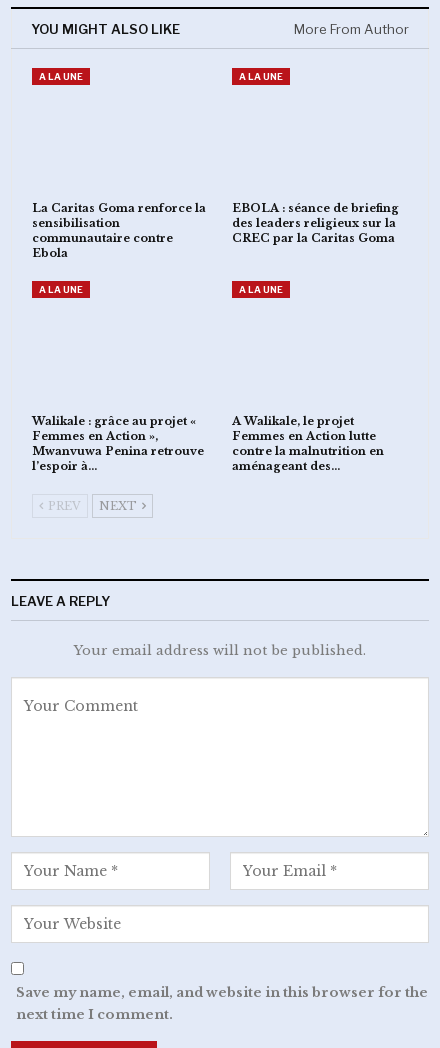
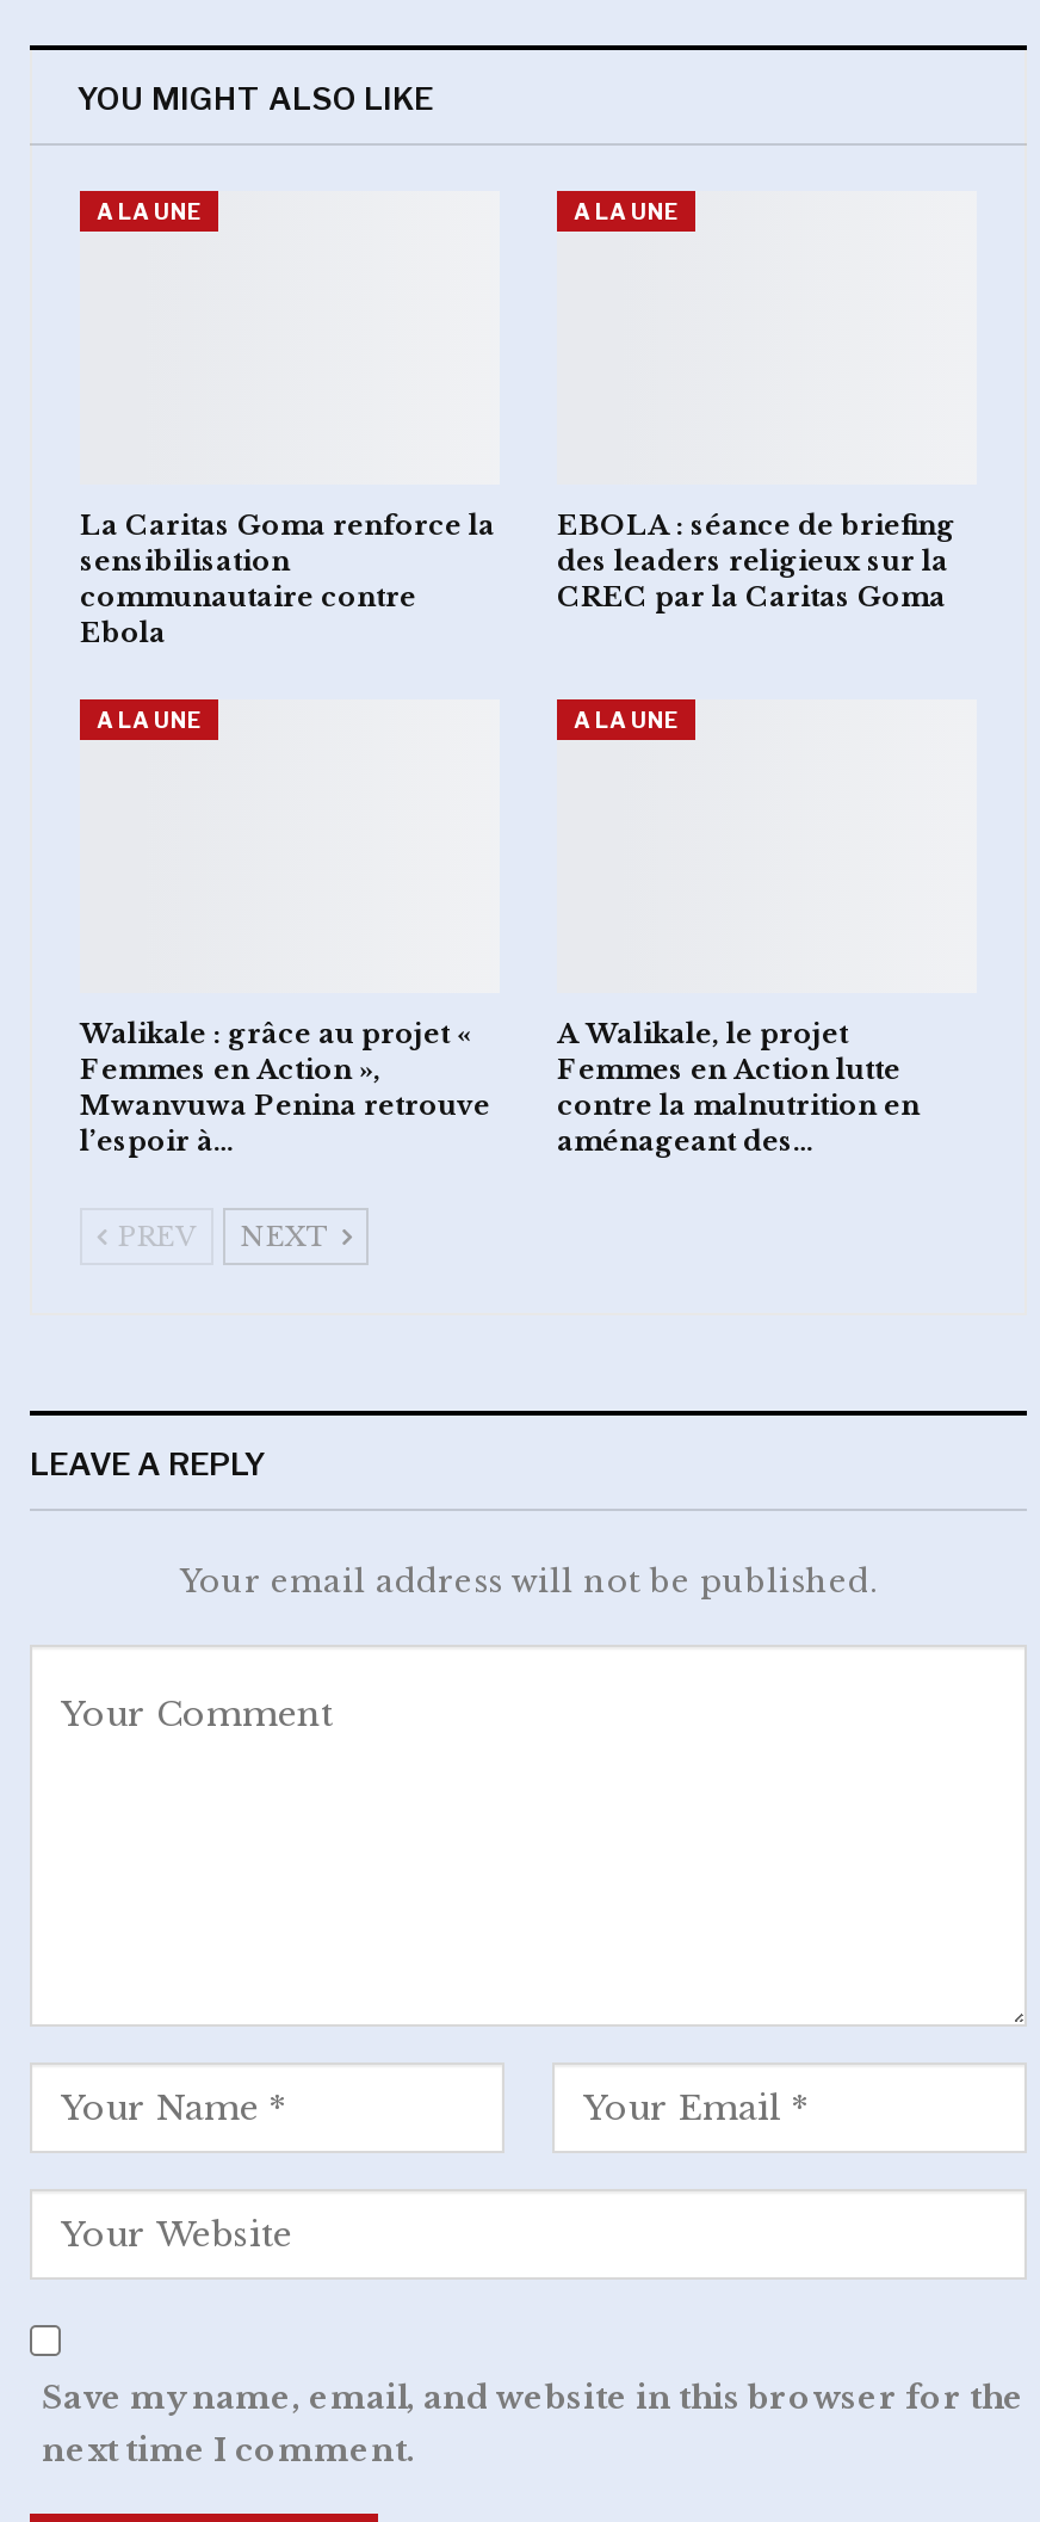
[294,20,409,36] More From Author -> none

